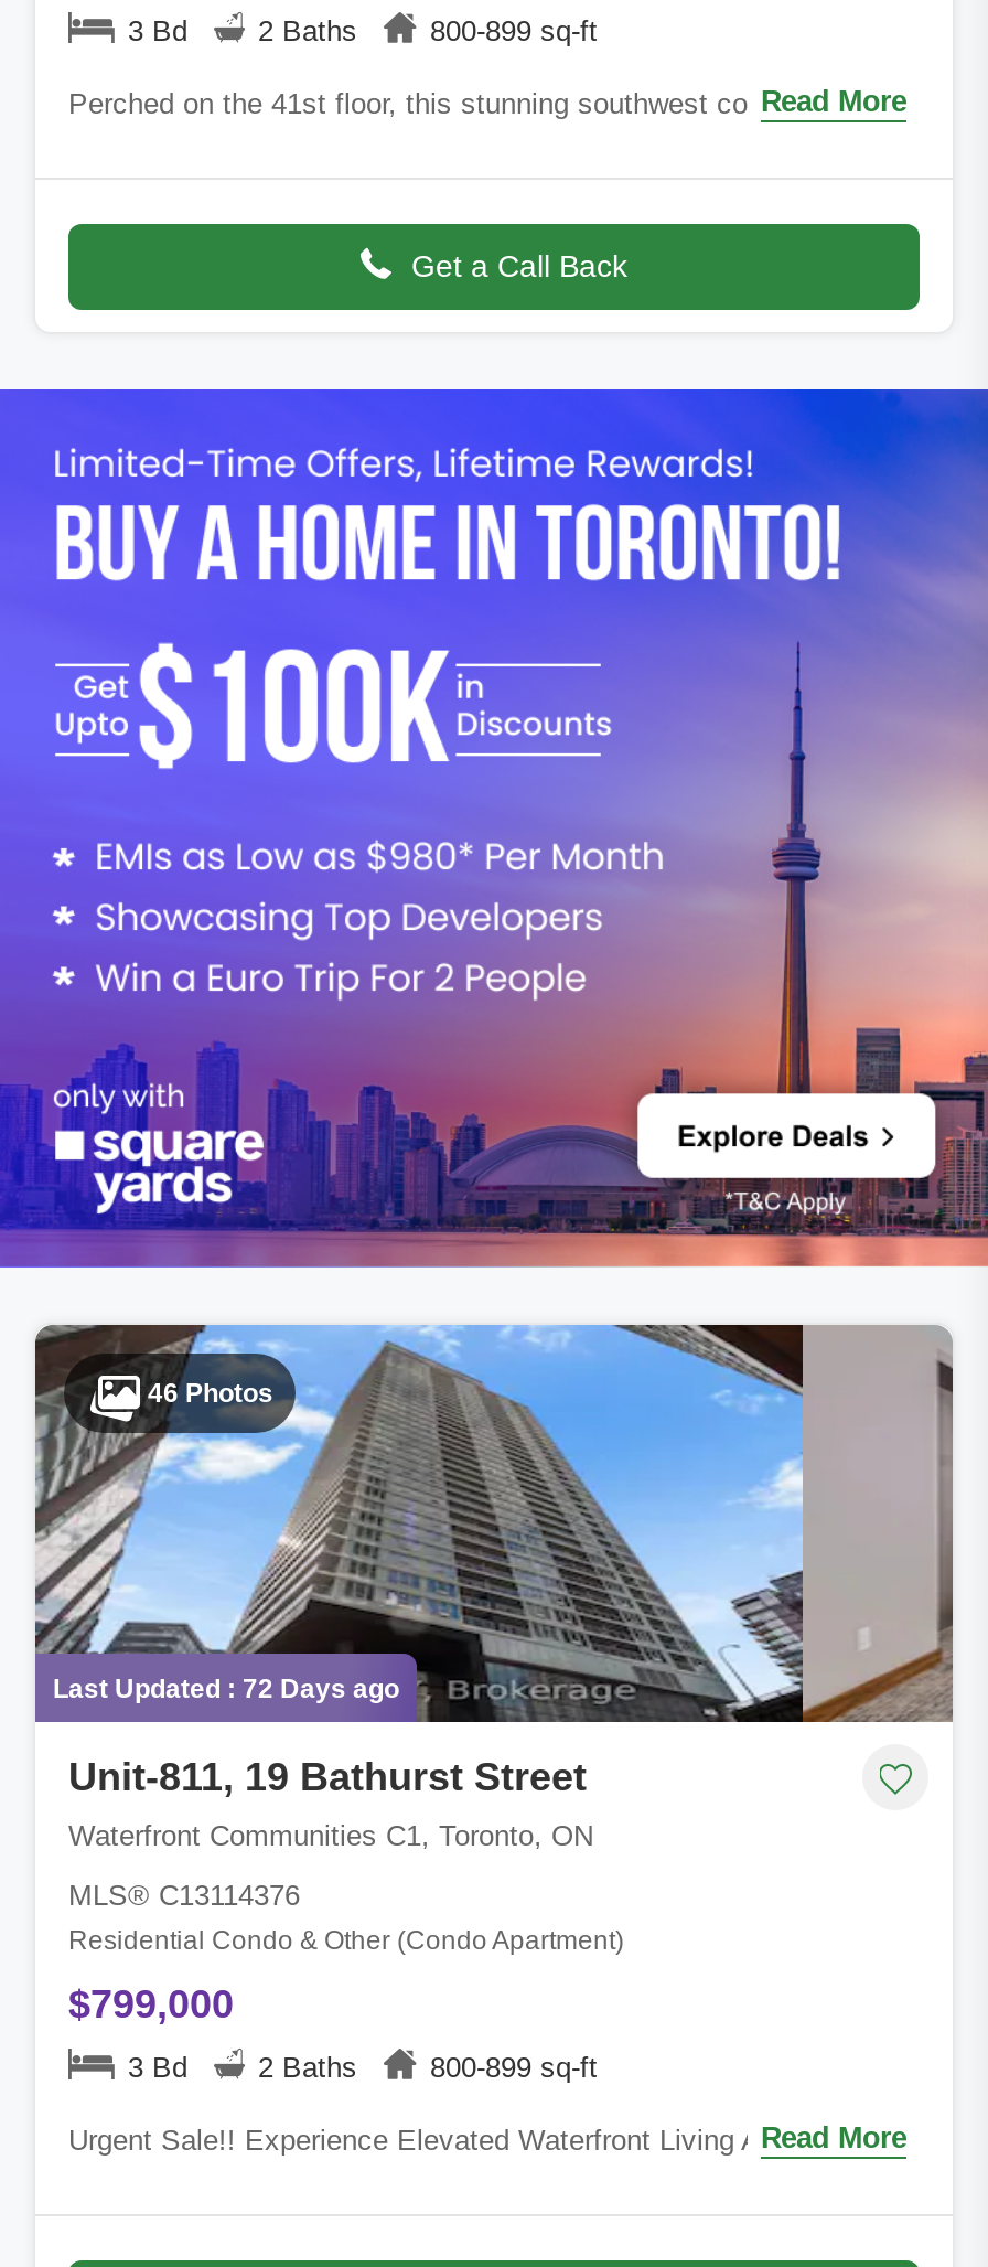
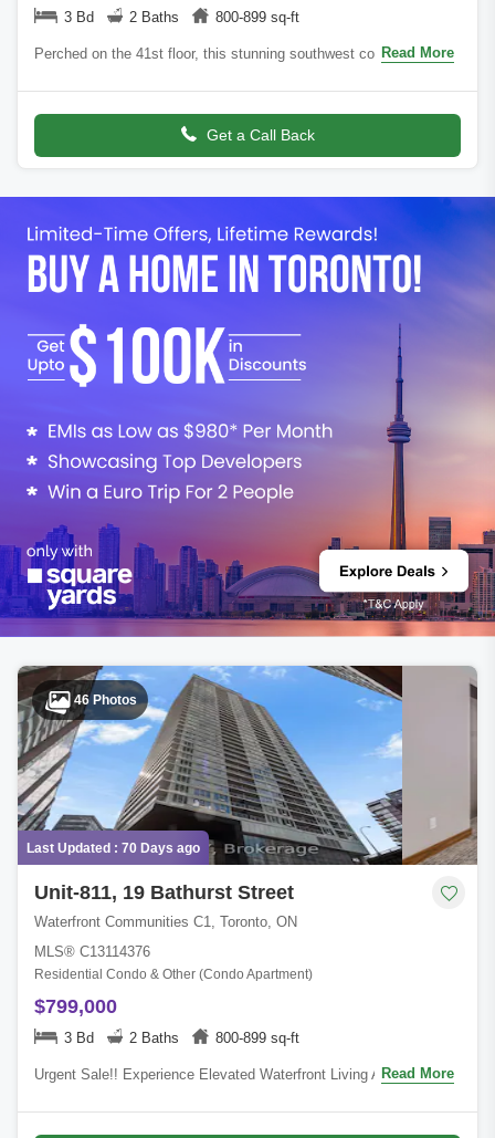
[53,1673,399,1704] Last Updated : 72 Days ago -> [27,840,200,856] Last Updated : 70 Days ago

